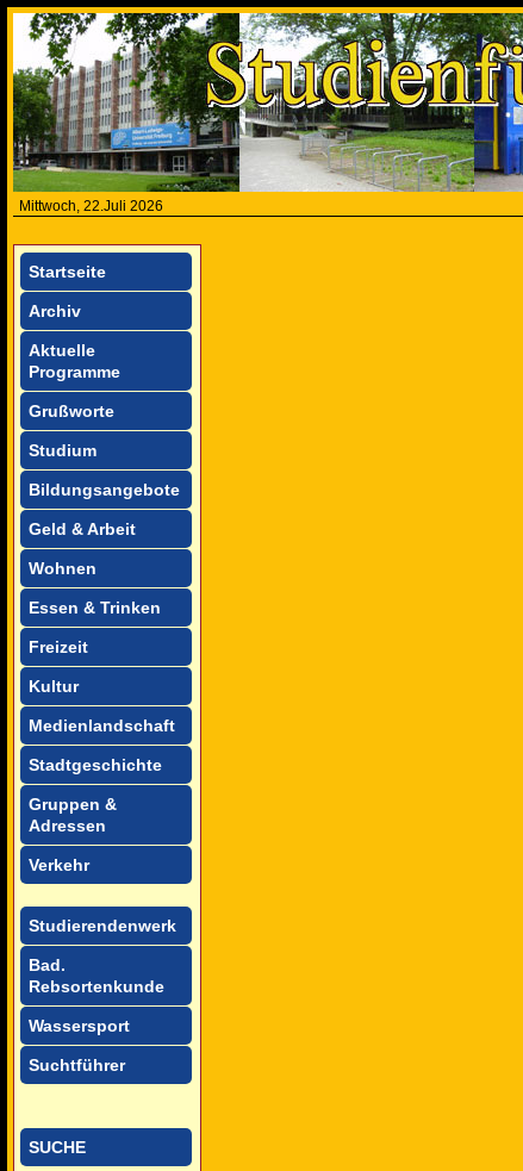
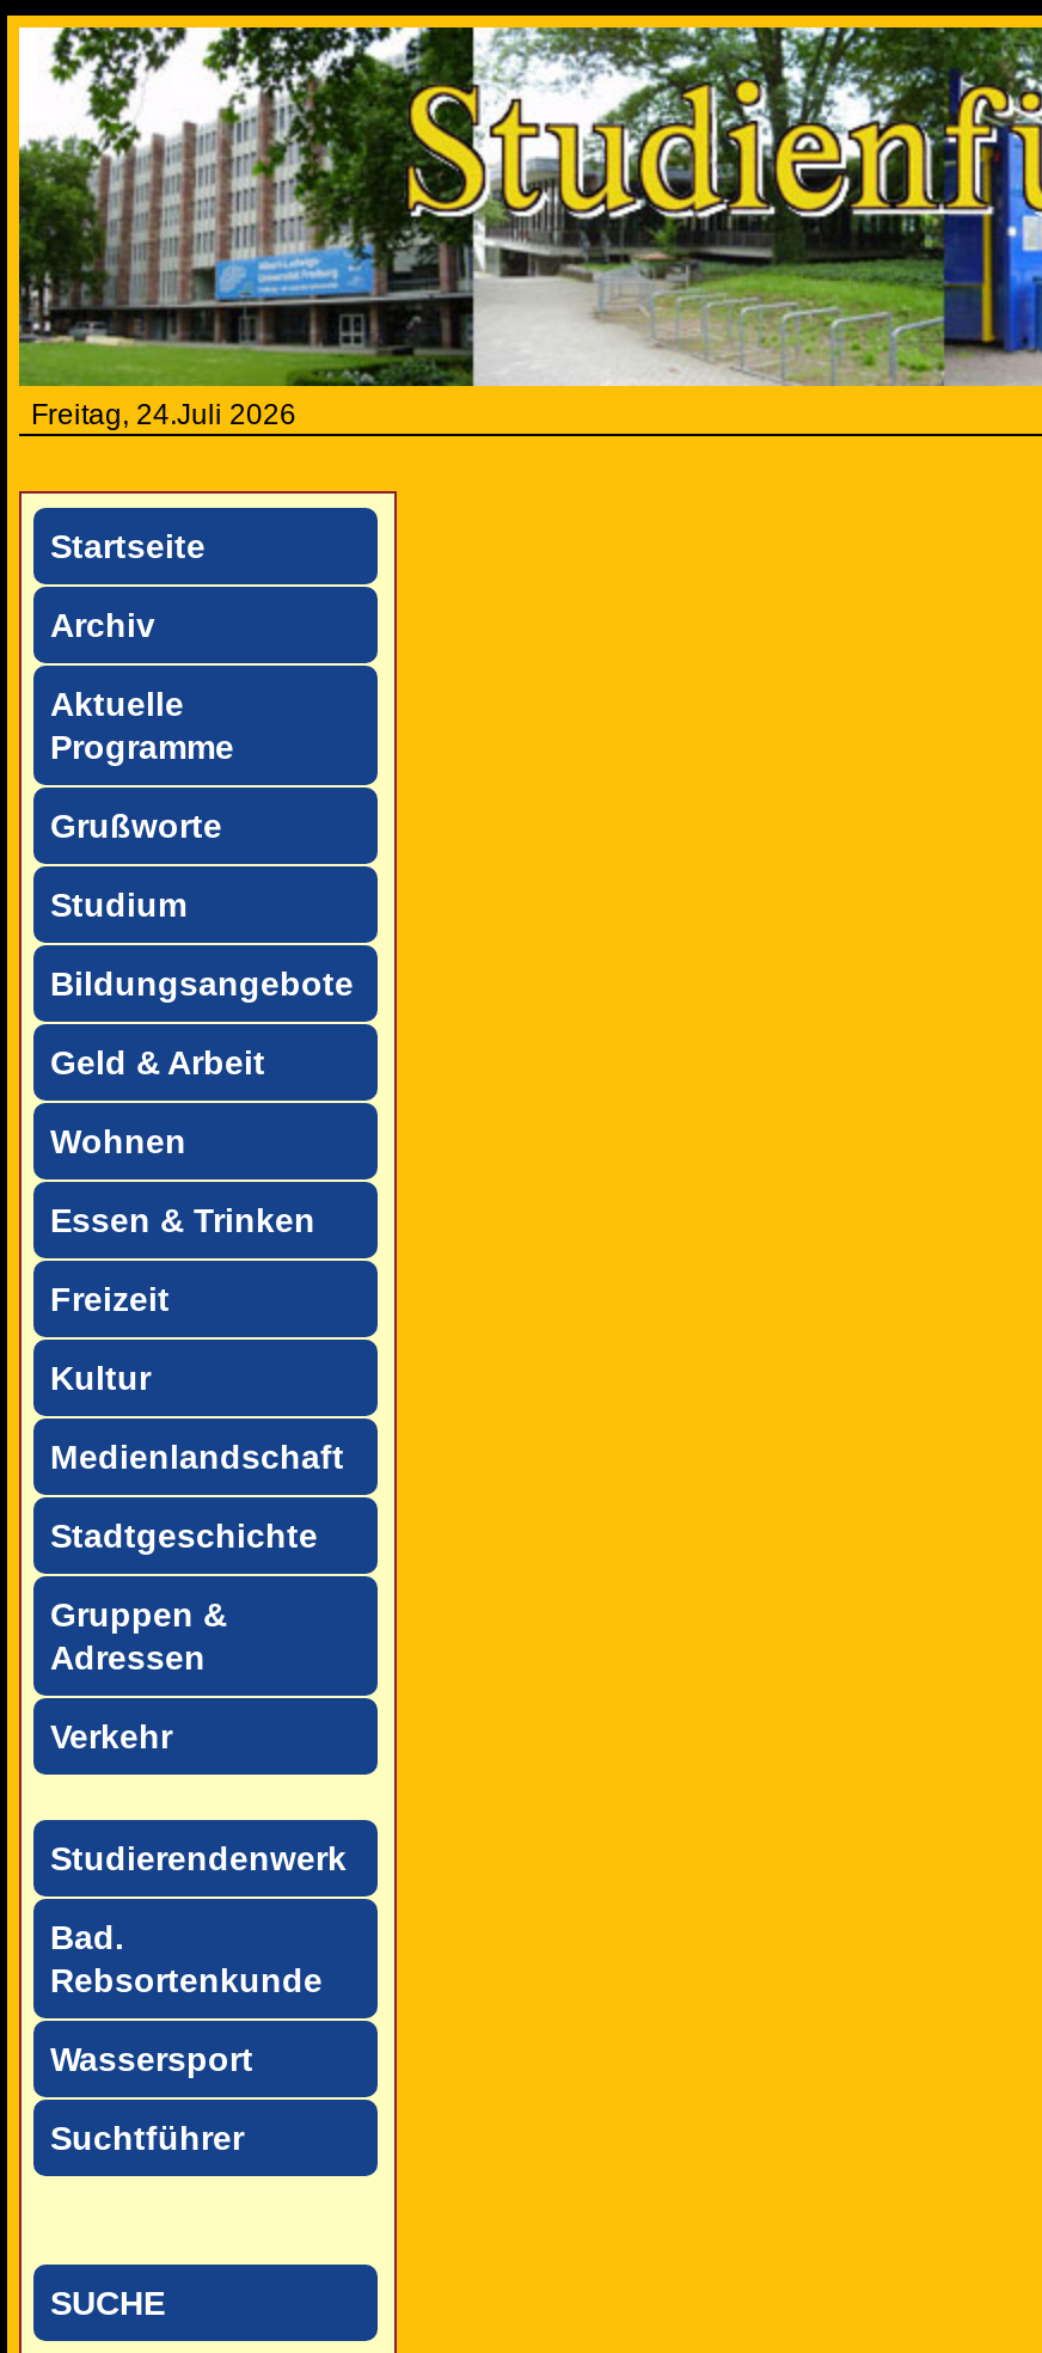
[19,198,163,214] Mittwoch, 22.Juli 2026 -> [31,398,296,431] Freitag, 24.Juli 2026

